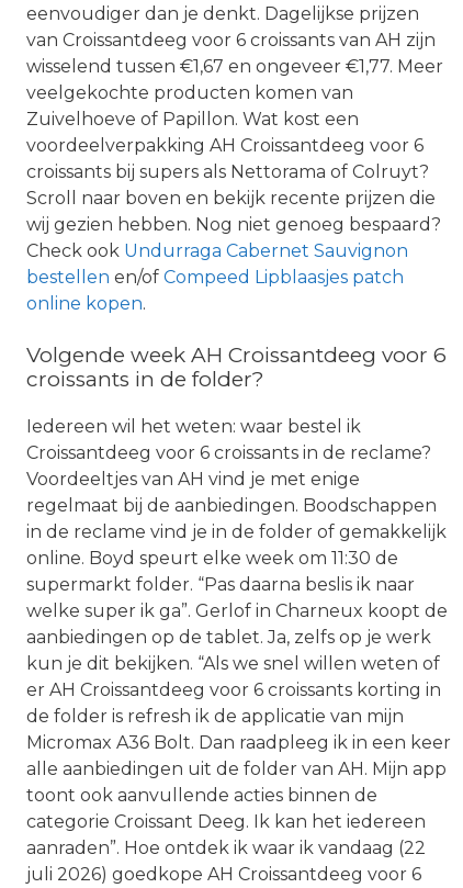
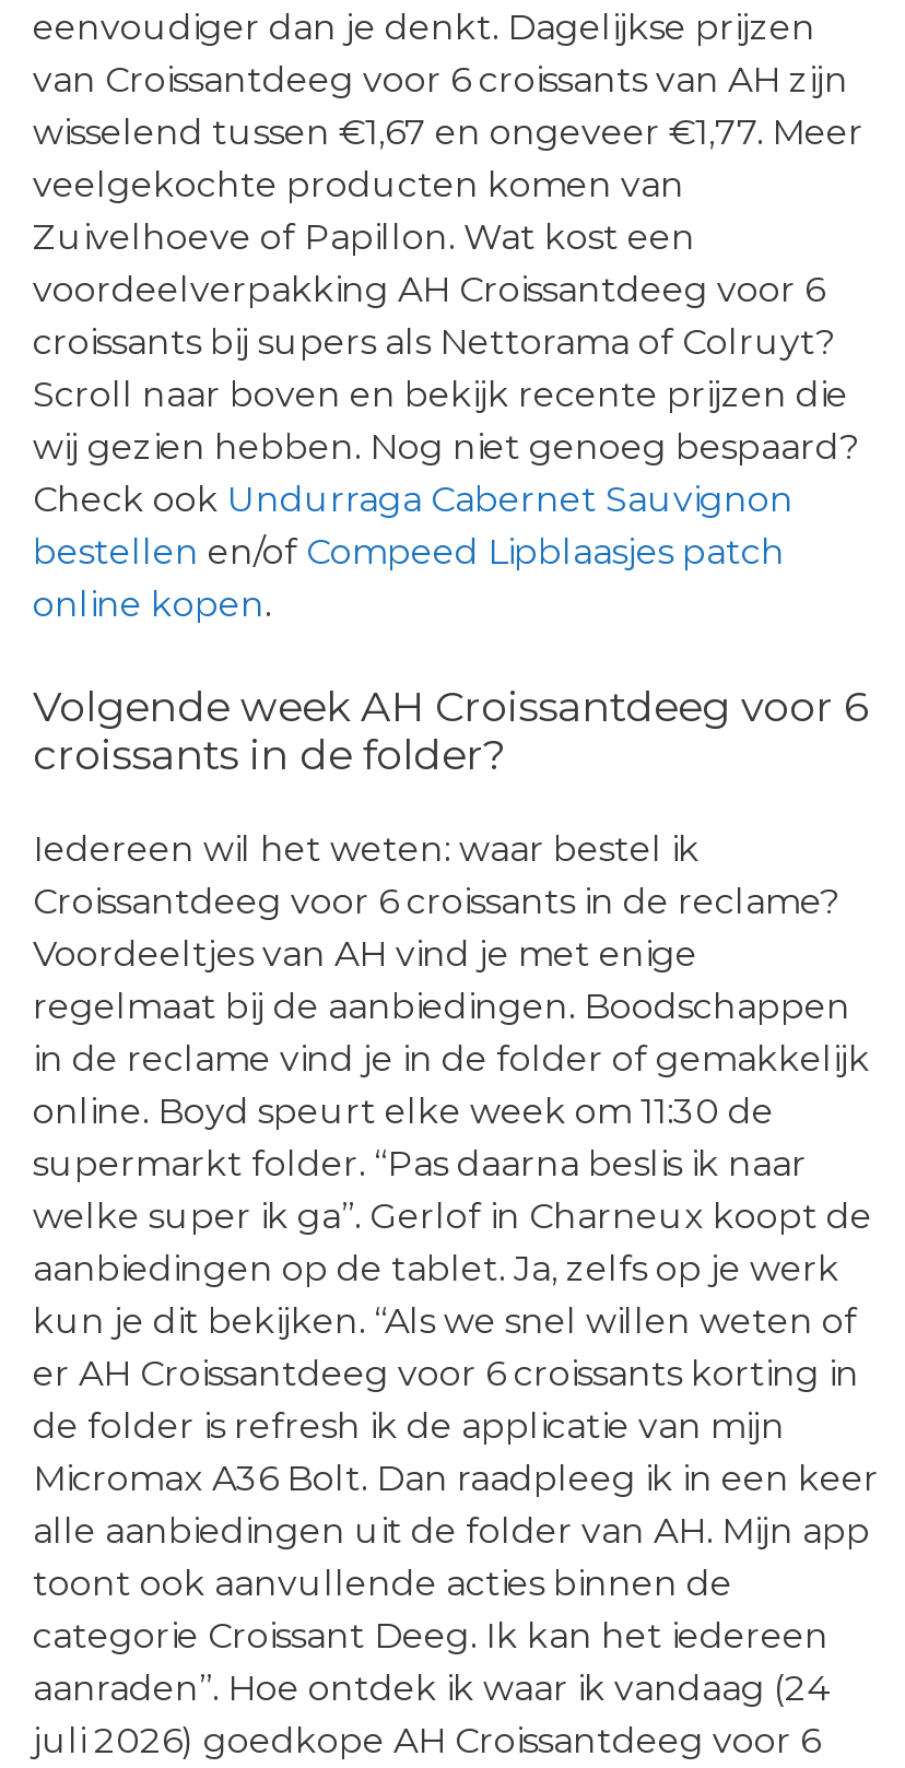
[26,837,426,858] aanraden”. Hoe ontdek ik waar ik vandaag (22 -> [33,1667,828,1709] aanraden”. Hoe ontdek ik waar ik vandaag (24

